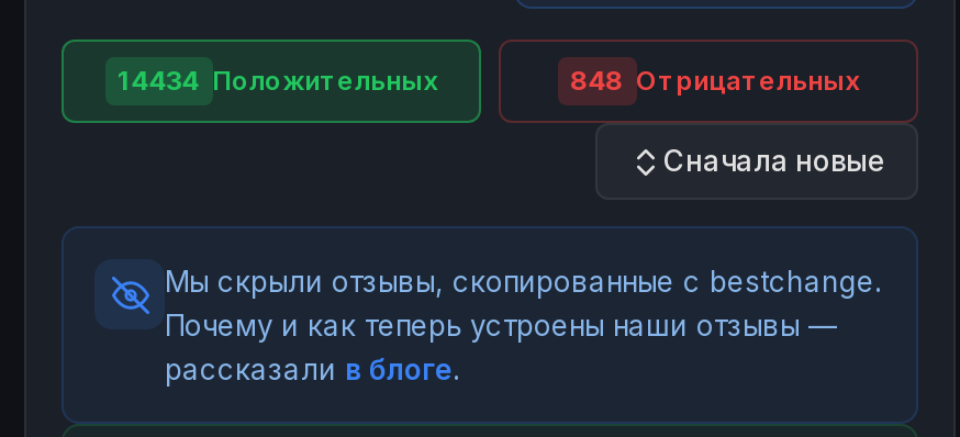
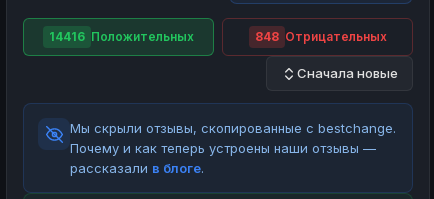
[118,64,438,97] 14434 Положительных -> [49,29,194,44] 14416 Положительных

